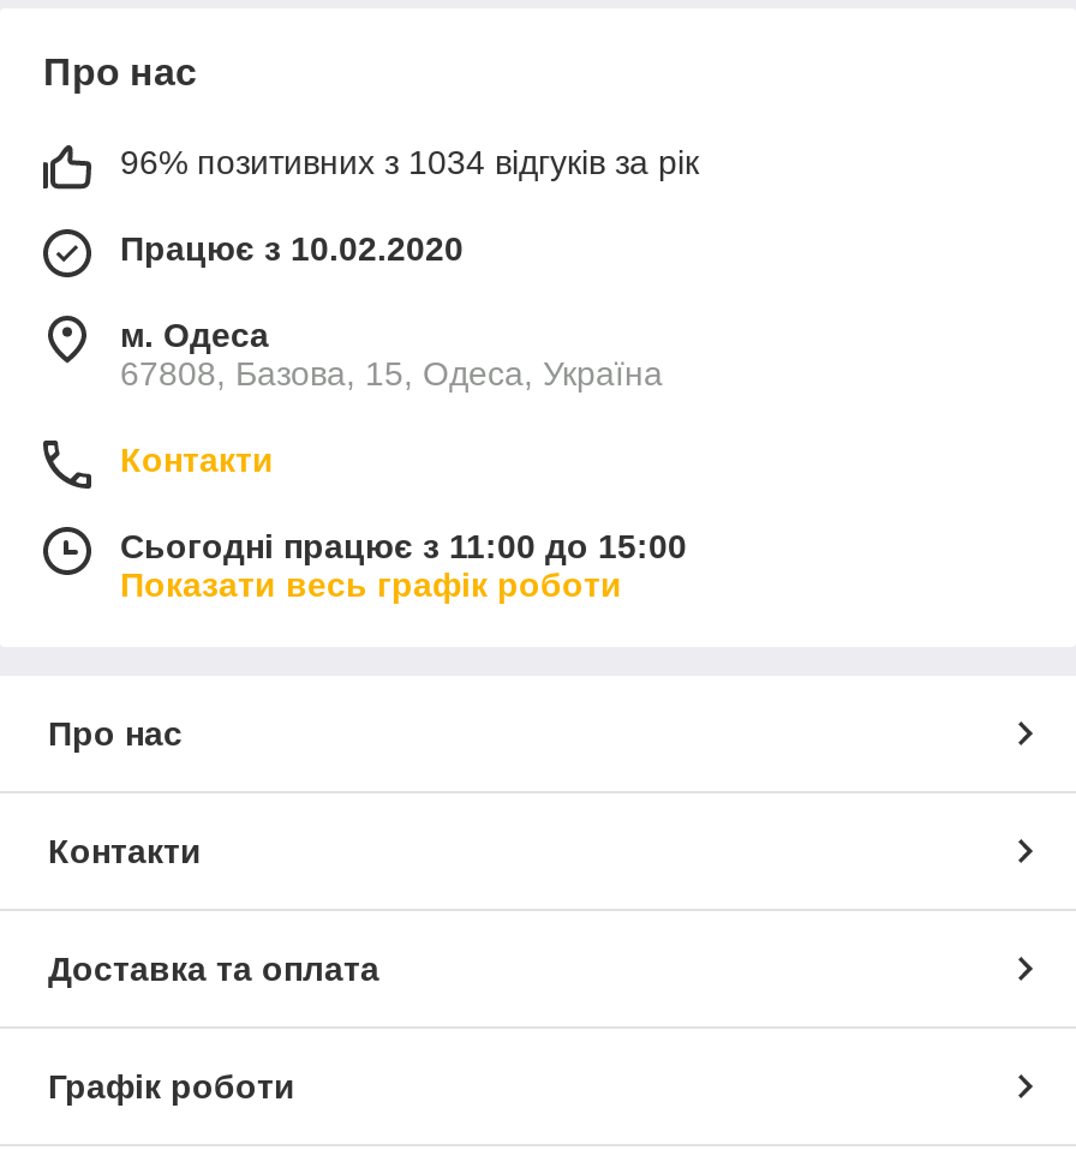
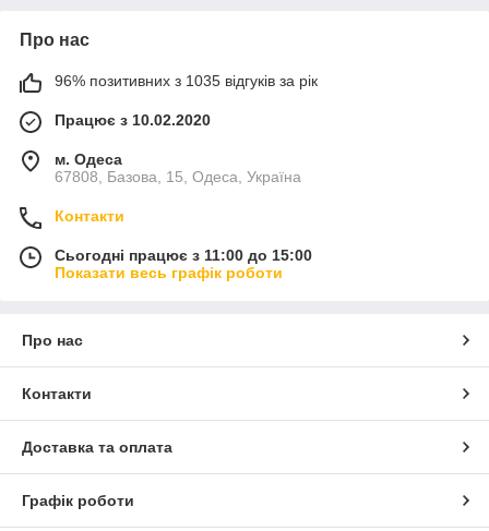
[120,144,699,182] 96% позитивних з 1034 відгуків за рік -> [55,72,318,90] 96% позитивних з 1035 відгуків за рік

